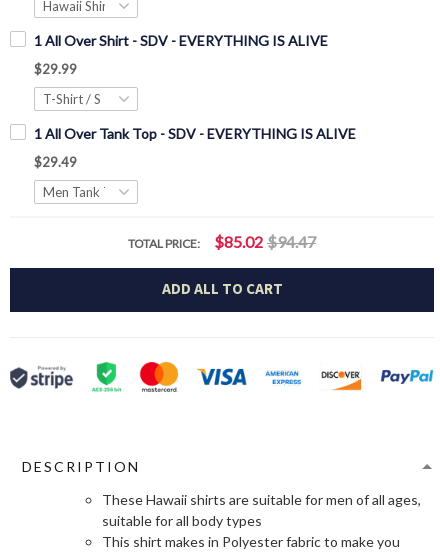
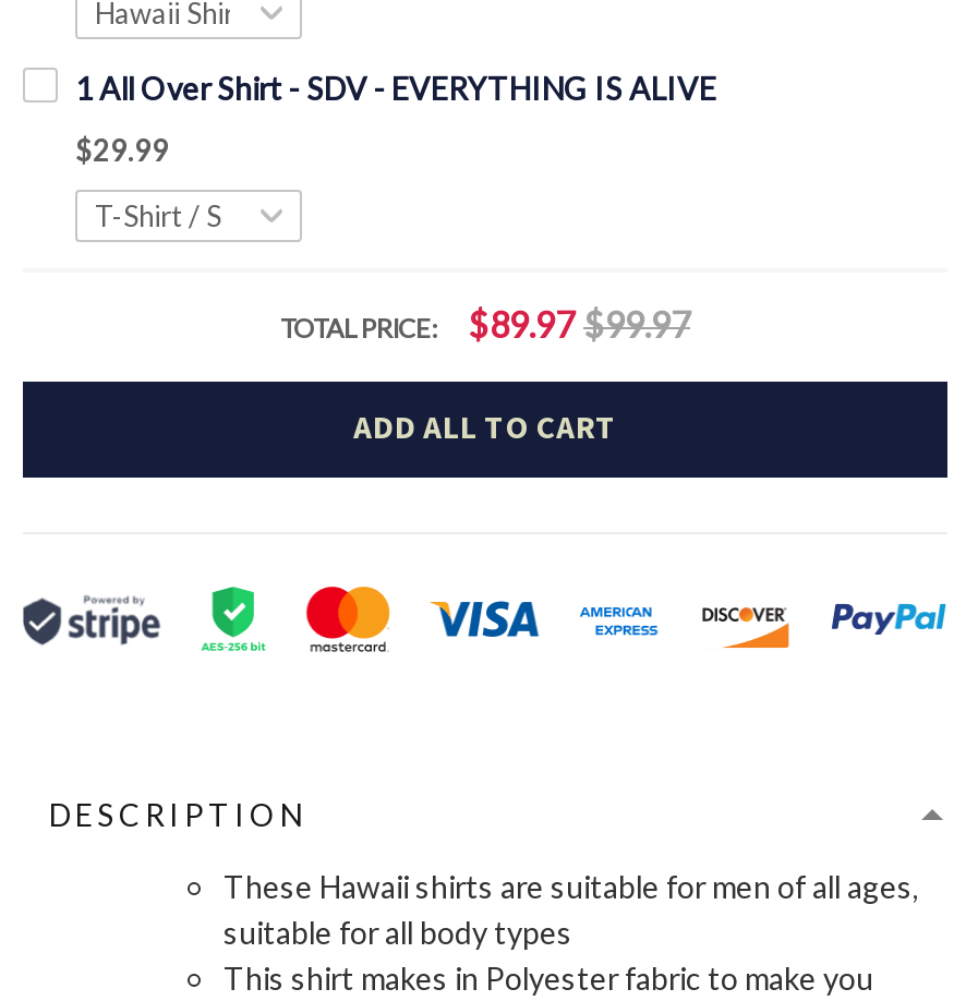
[34,125,356,170] 1 All Over Tank Top - SDV - EVERYTHING IS ALIVE | $29.49 -> none
[128,232,316,251] TOTAL PRICE: $85.02 $94.47 -> [280,304,690,345] TOTAL PRICE: $89.97 $99.97

